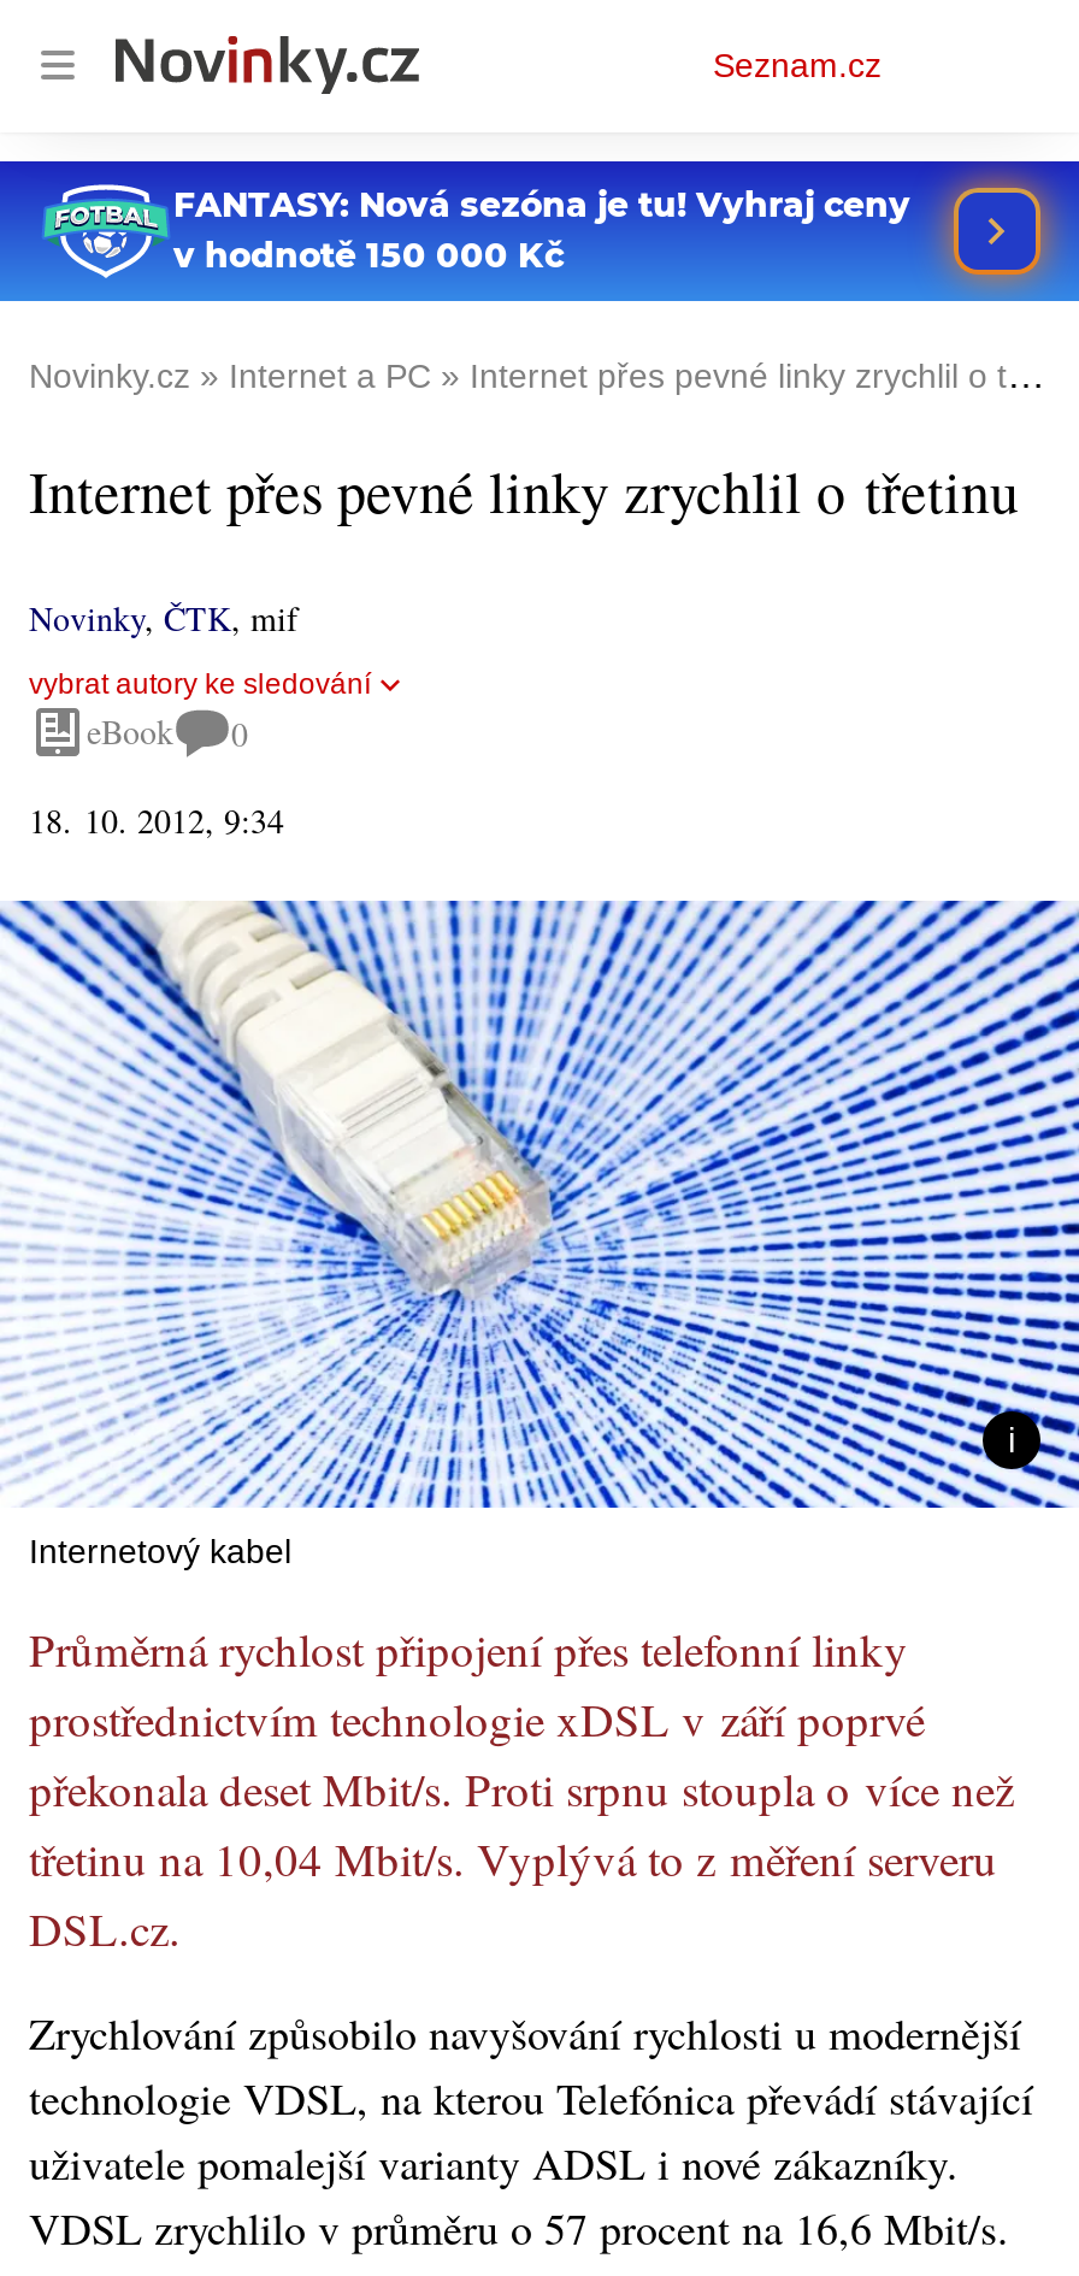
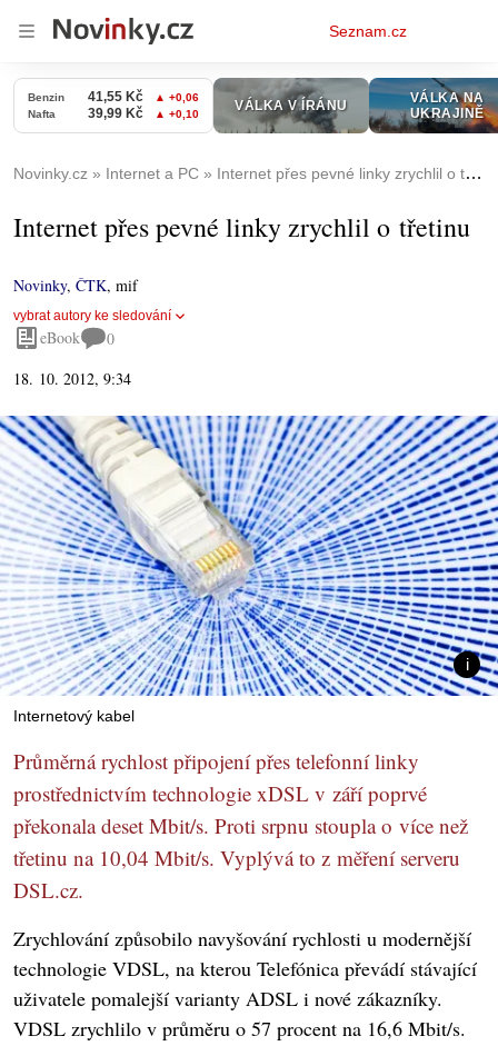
[7,159,1072,303] [image] -> [3,76,495,139] [image]

